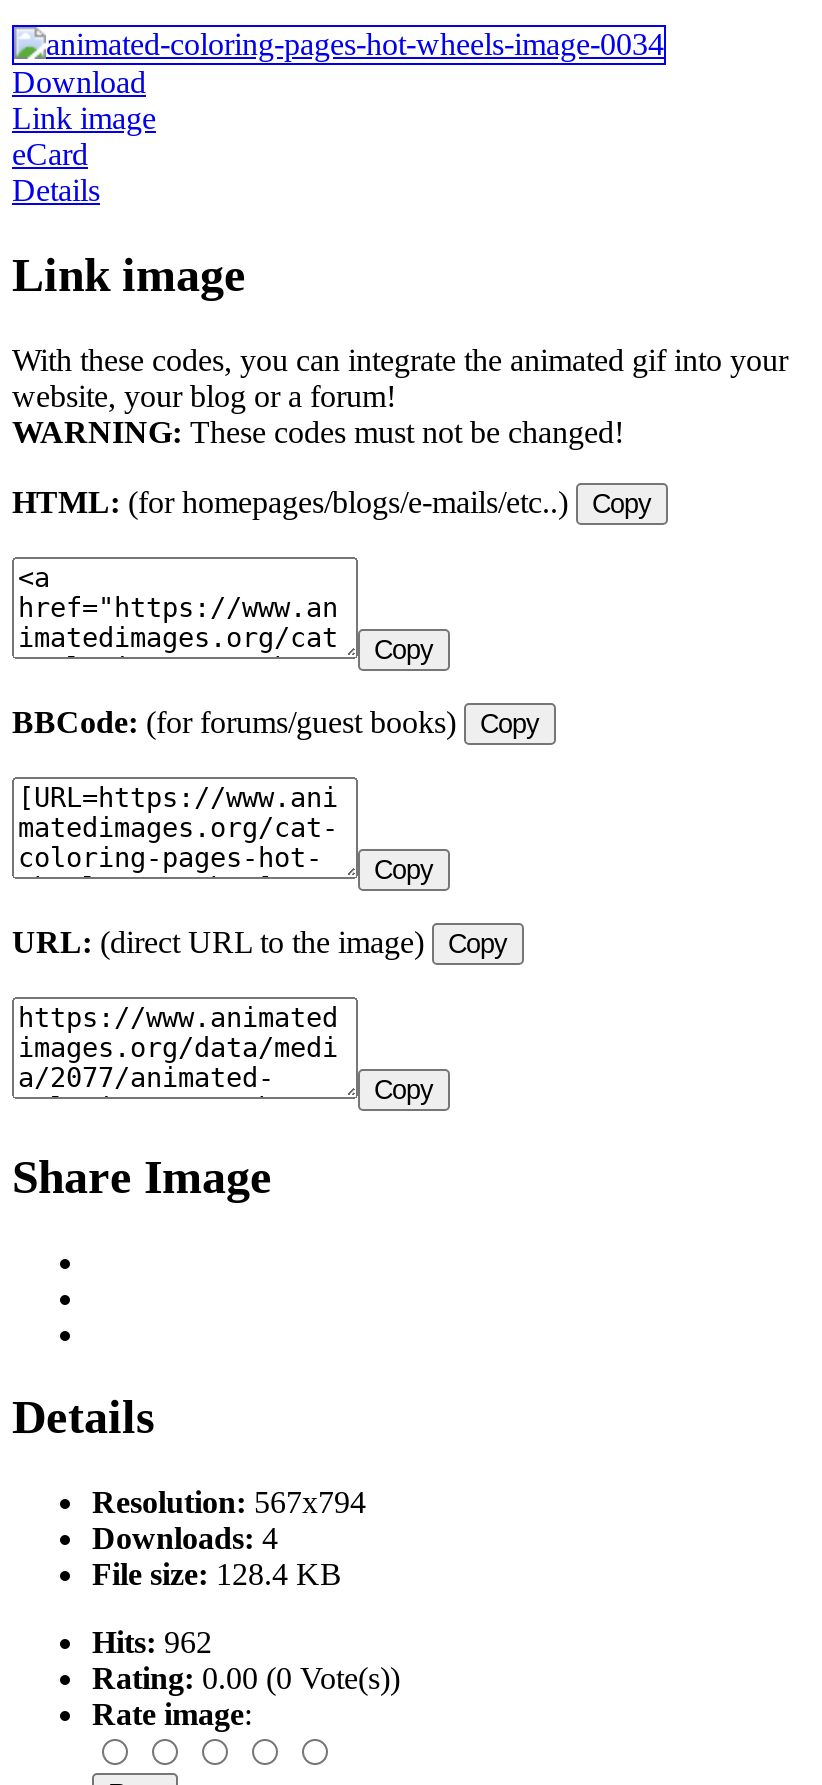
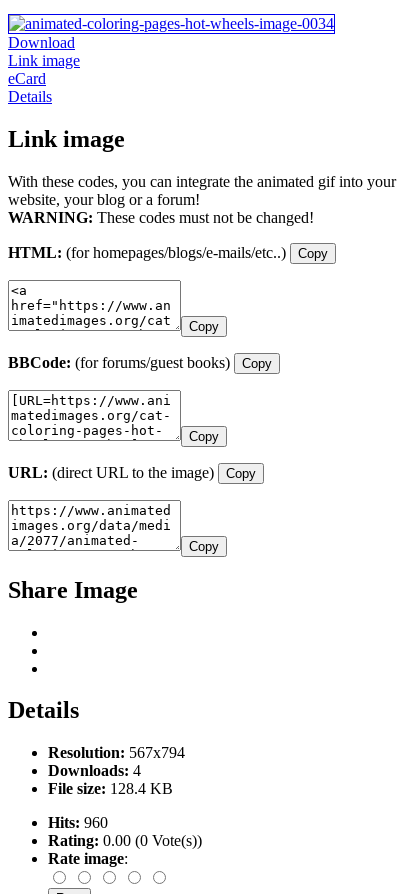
[92,1626,212,1660] Hits: 962 -> [48,814,108,831] Hits: 960

